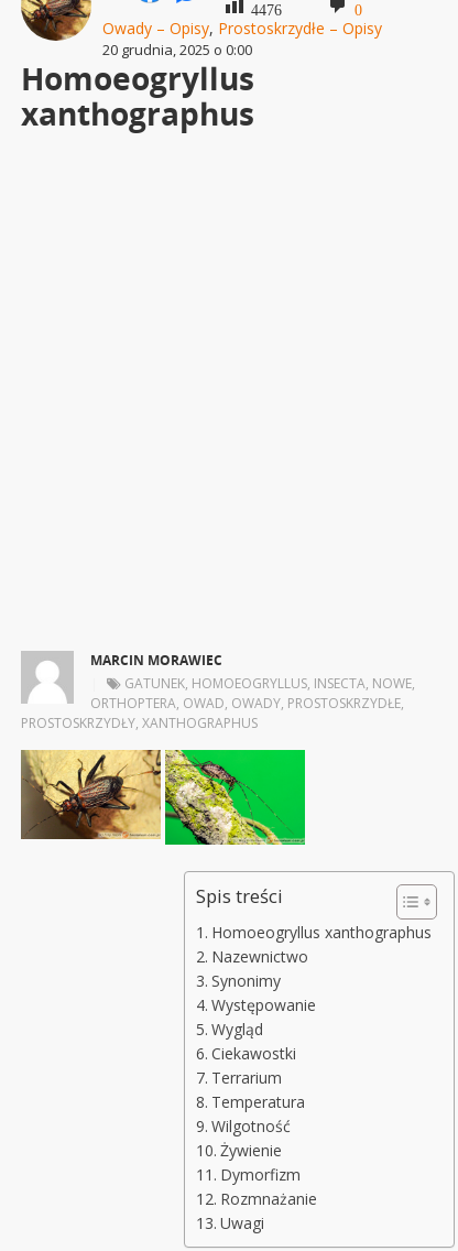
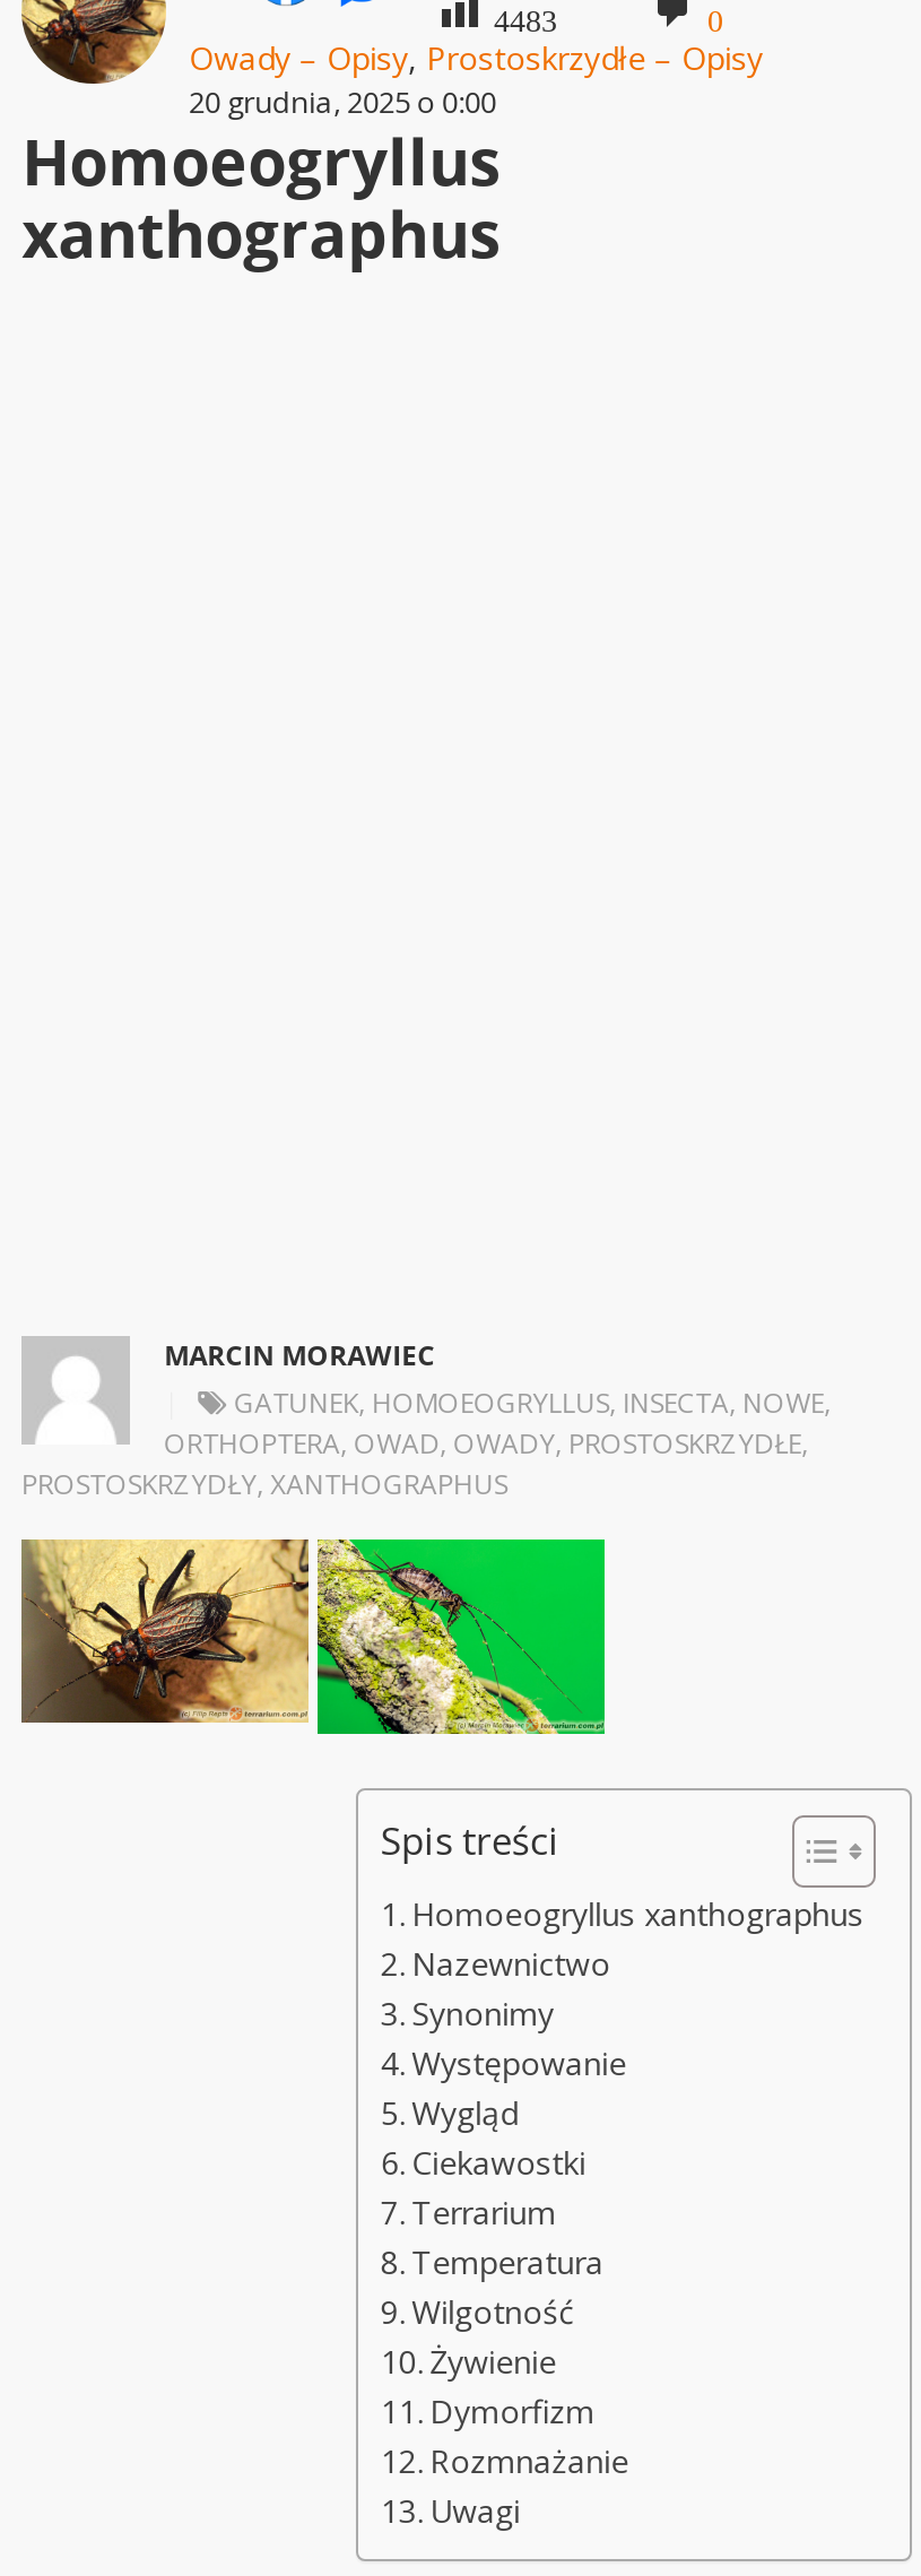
[251,2,282,19] 4476 -> [494,4,557,38] 4483

